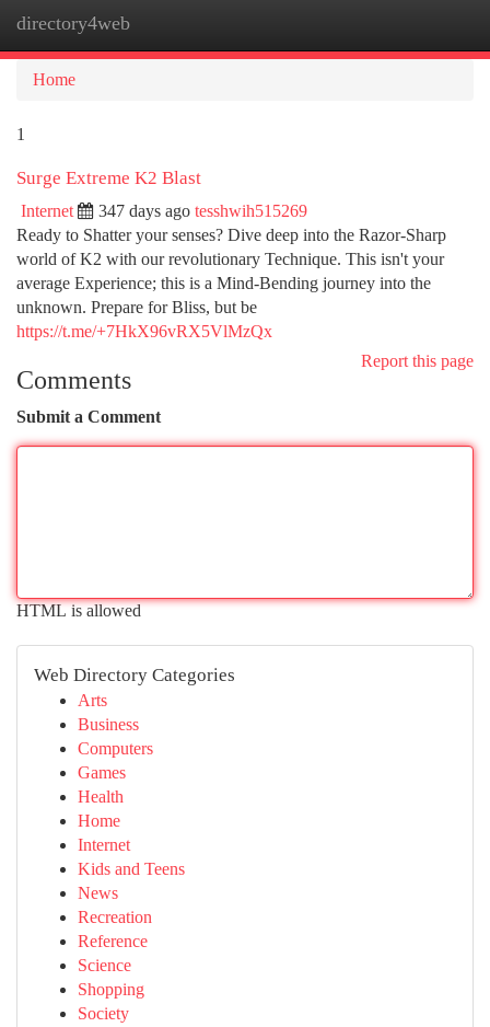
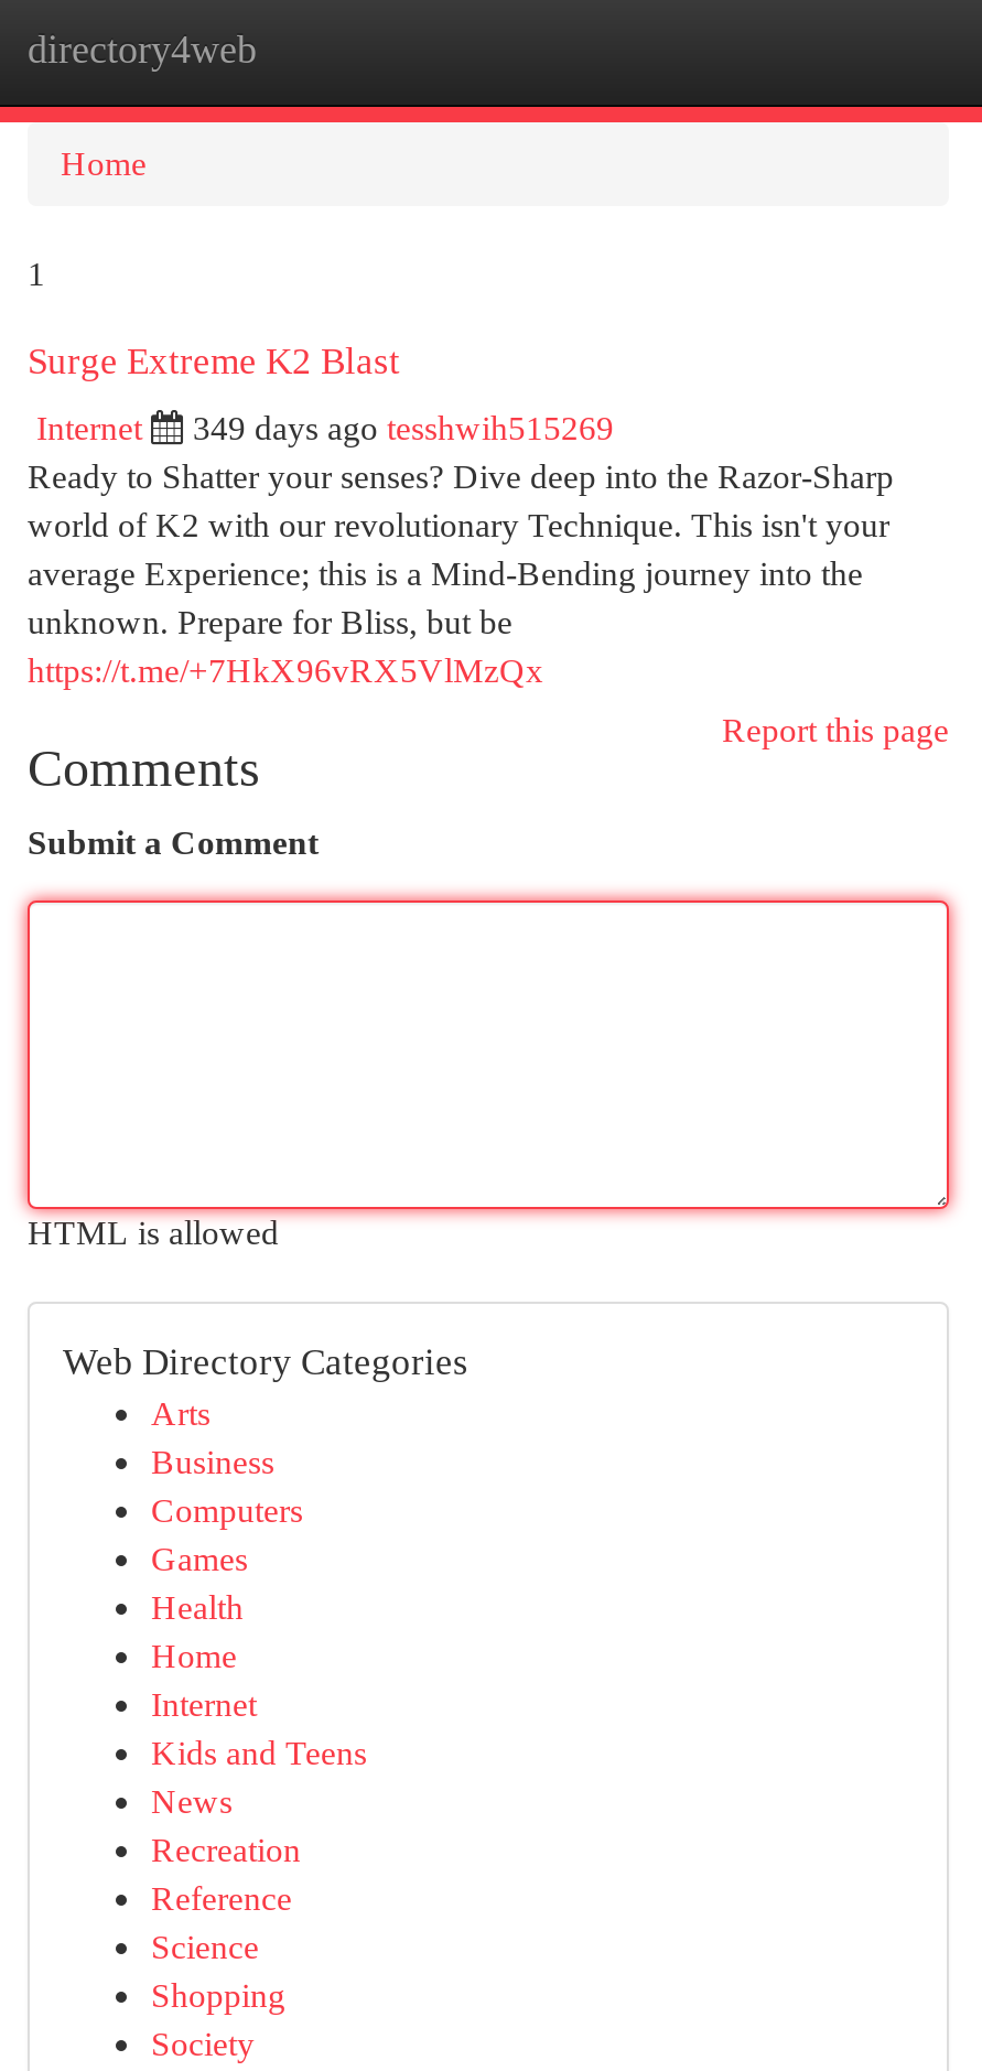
[98,201,307,220] 347 days ago tesshwih515269 -> [193,409,614,446] 349 days ago tesshwih515269

